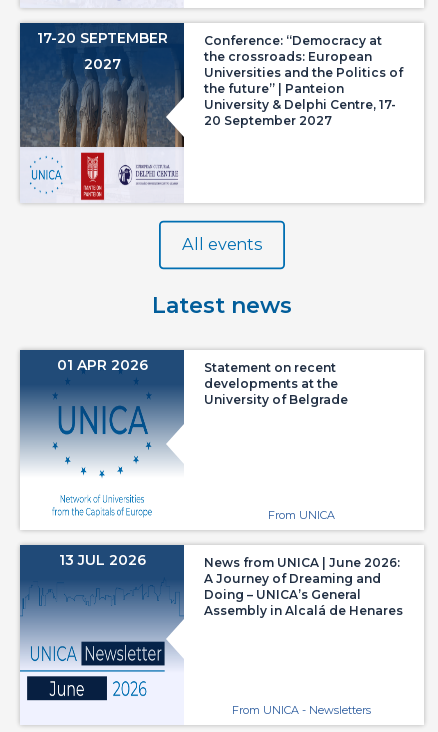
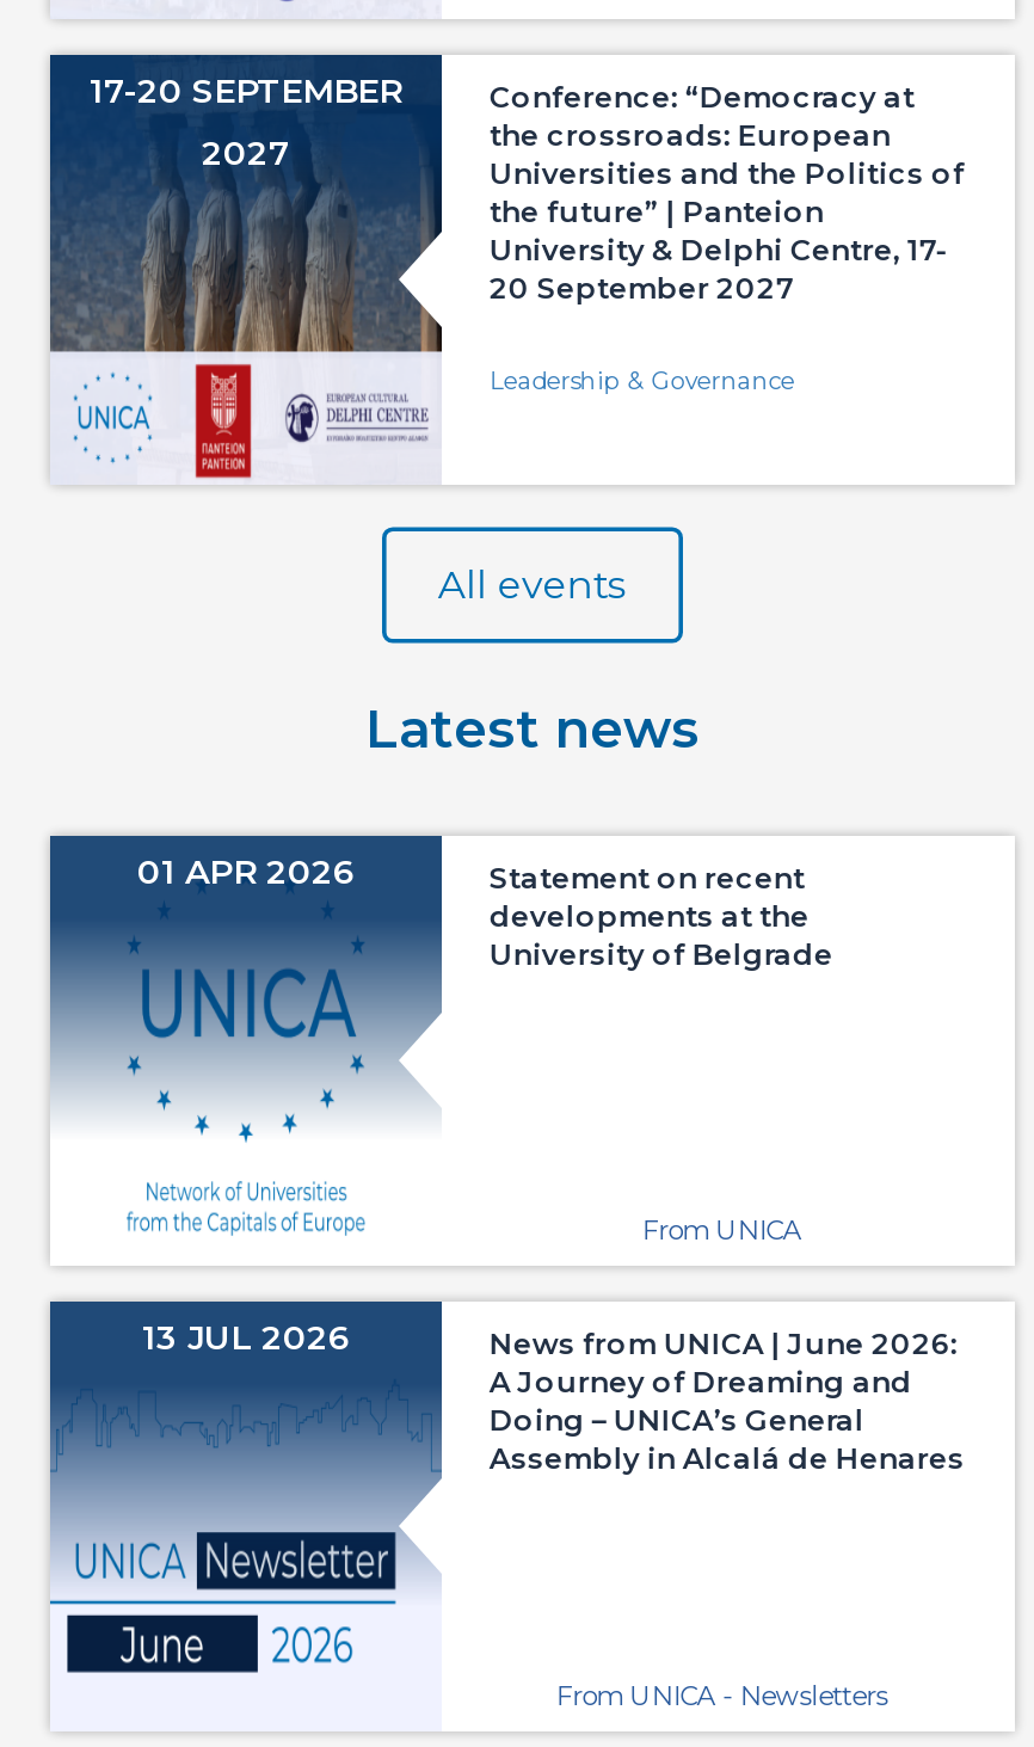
none -> [489,365,795,396] Leadership & Governance

